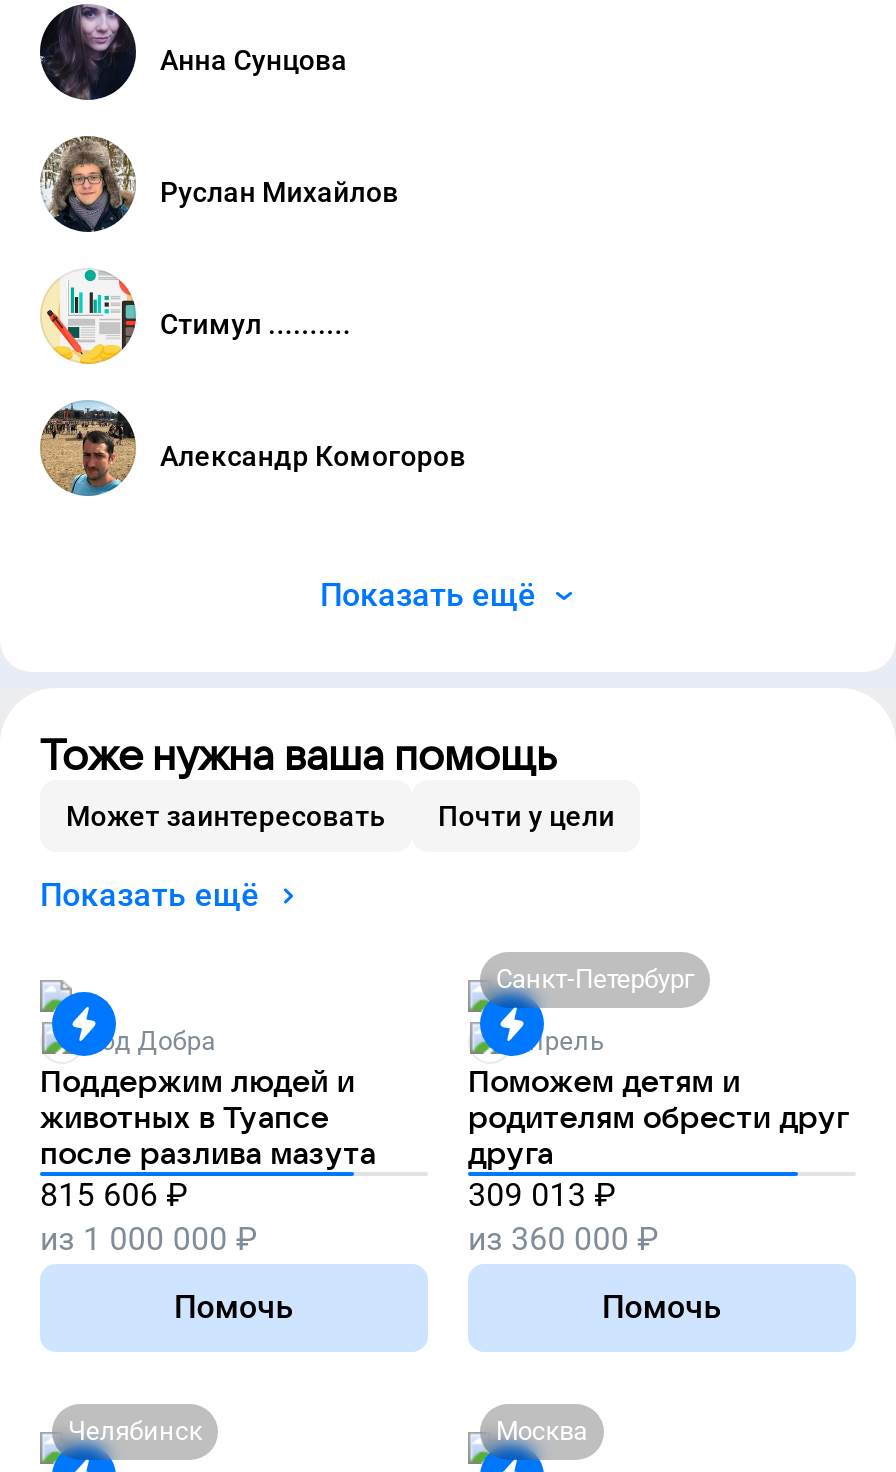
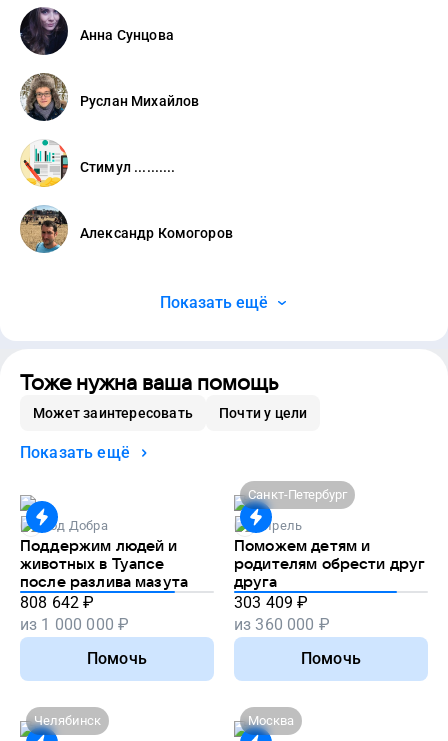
[40,1176,189,1214] 815 606 ₽ -> [20,593,94,612] 808 642 ₽
[468,1176,617,1214] 309 013 ₽ -> [234,593,308,612] 303 409 ₽

